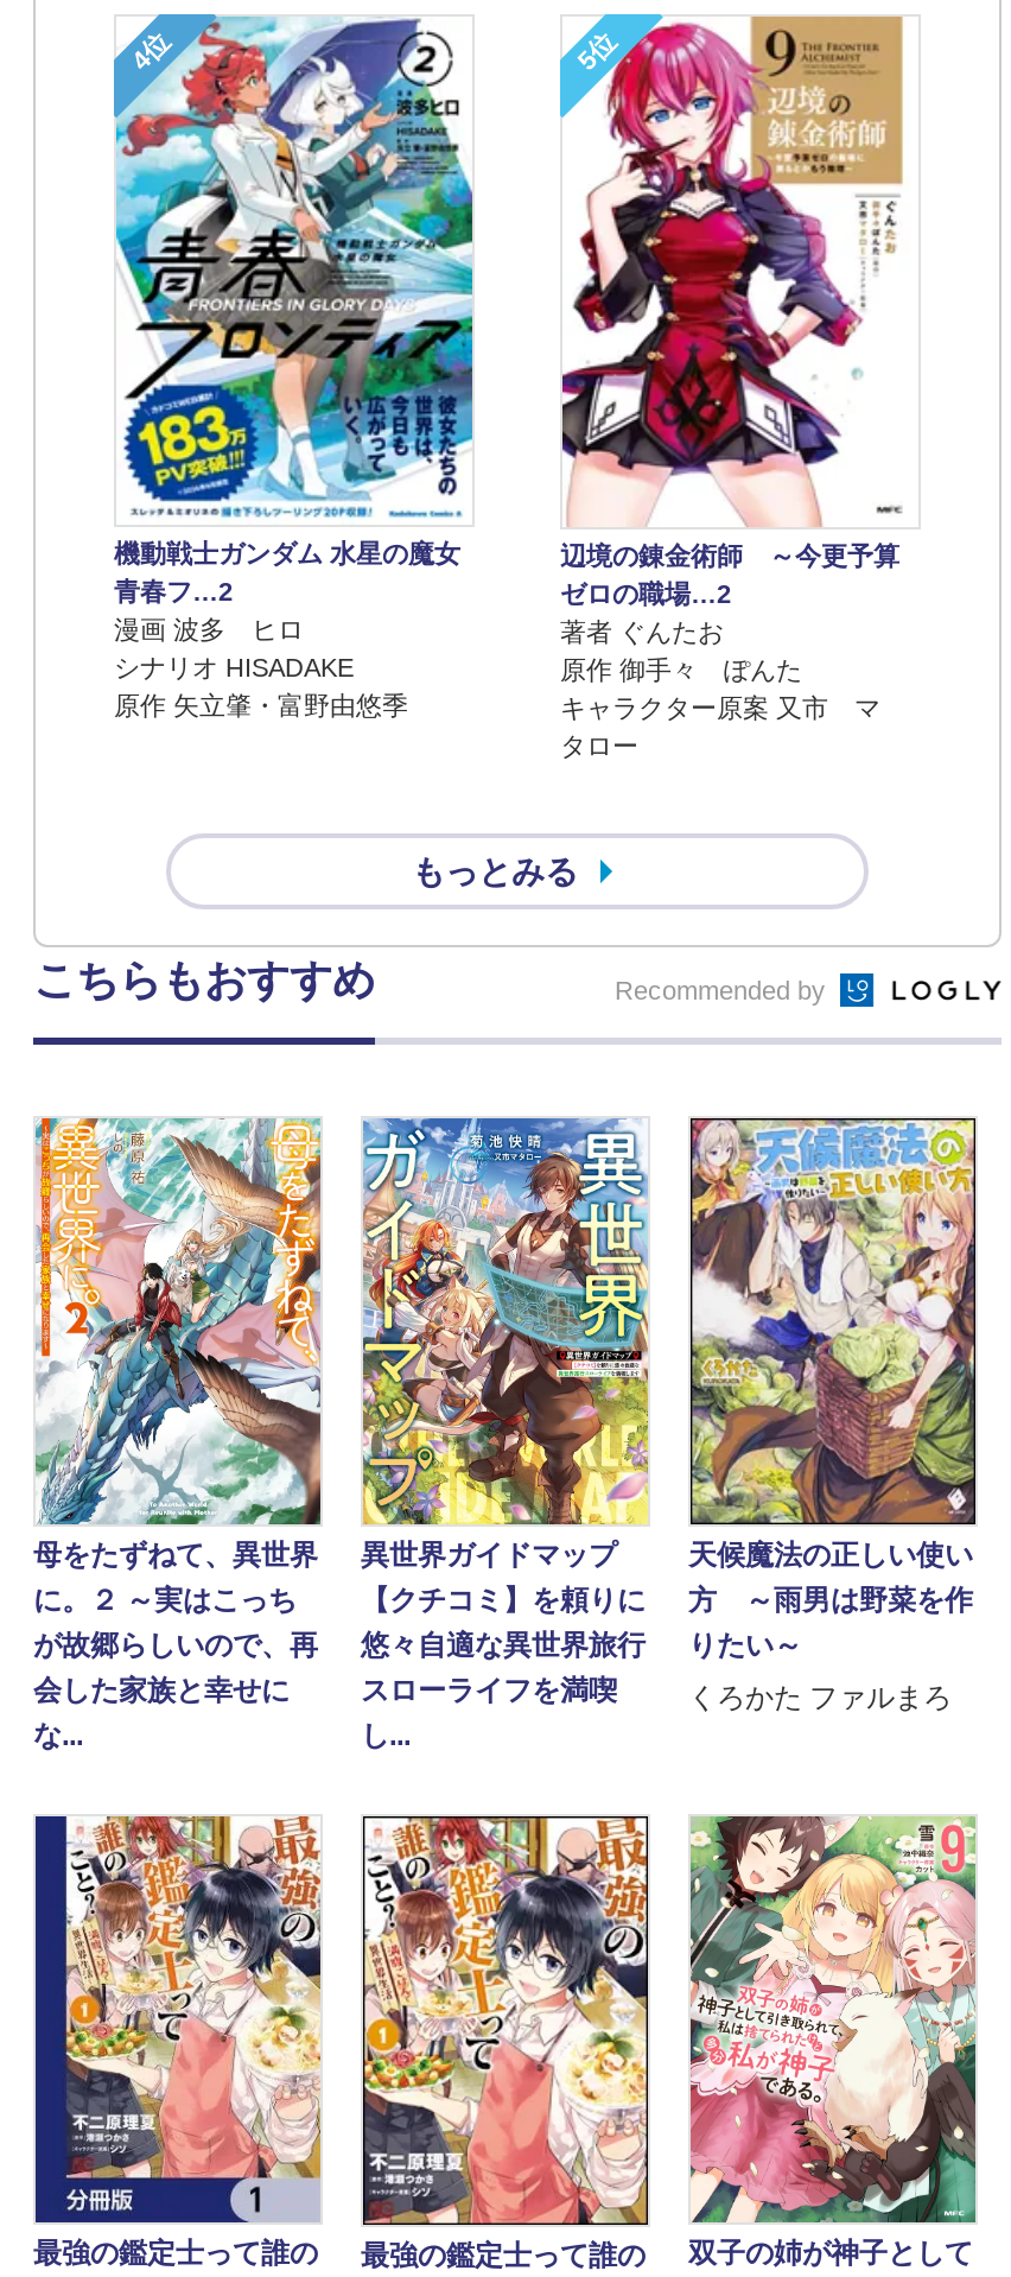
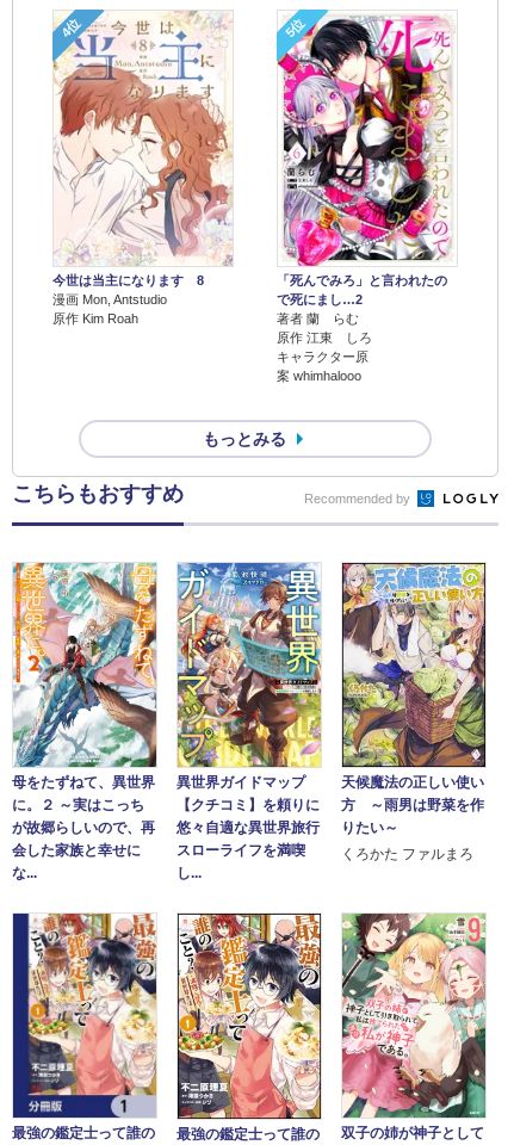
[114,14,475,719] [image] | 機動戦士ガンダム 水星の魔女 | 青春フ…2 | 漫画 波多 ヒロ | シナリオ HISADAKE | 原作 矢立肇・富野由悠季 -> [52,11,234,325] [image] | 今世は当主になります 8 | 漫画 Mon, Antstudio | 原作 Kim Roah
[560,14,909,759] [image] | 辺境の錬金術師 ～今更予算 | ゼロの職場…2 | 著者 ぐんたお | 原作 御手々 ぽんた | キャラクター原案 又市 マ | タロー -> [277,11,454,383] [image] | 「死んでみろ」と言われたの | で死にまし…2 | 著者 蘭 らむ | 原作 江東 しろ | キャラクター原 | 案 whimhalooo

